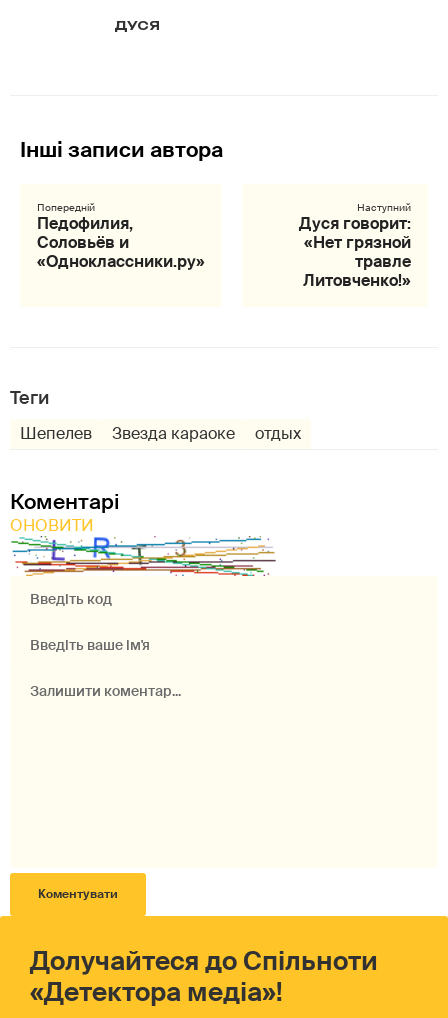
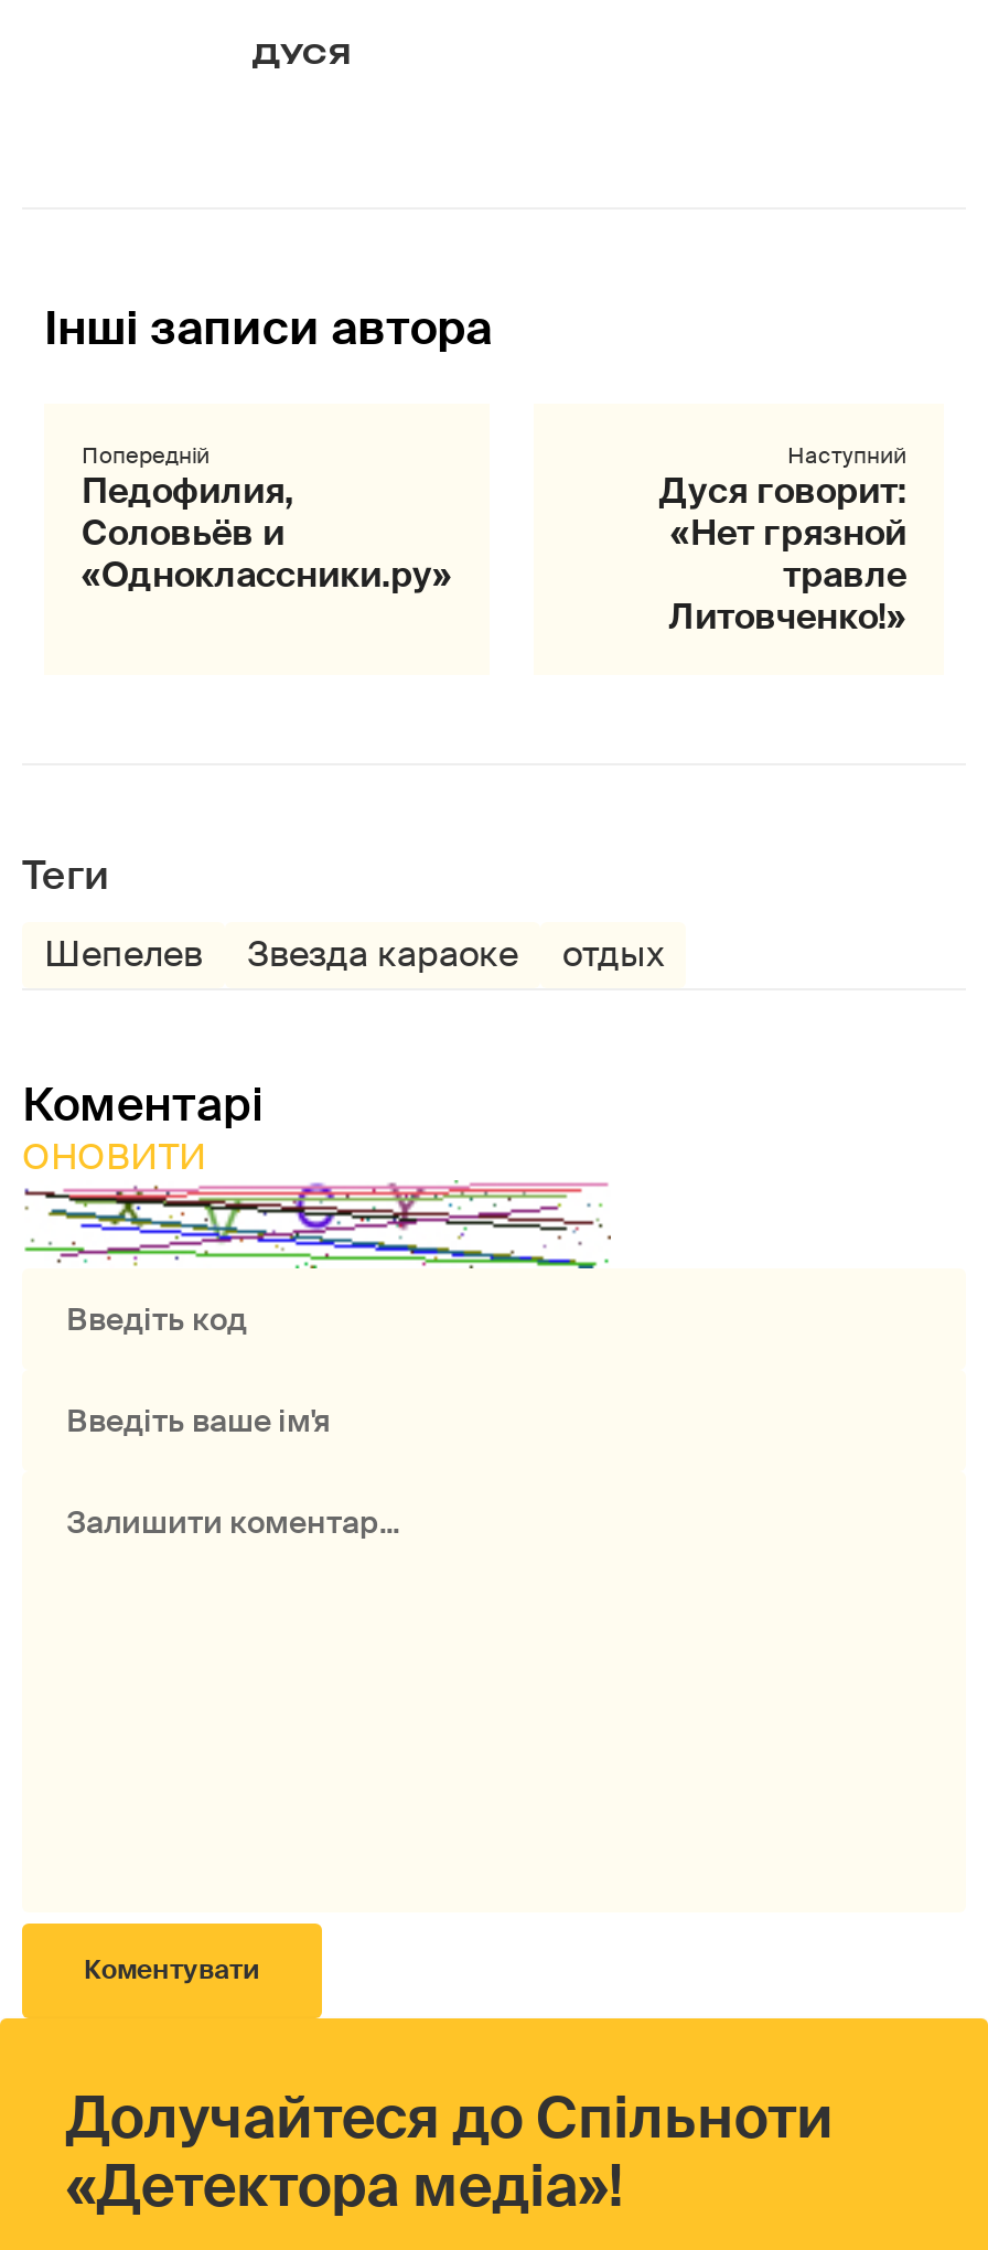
[11,536,275,577] [image] -> [24,1180,609,1271] [image]

